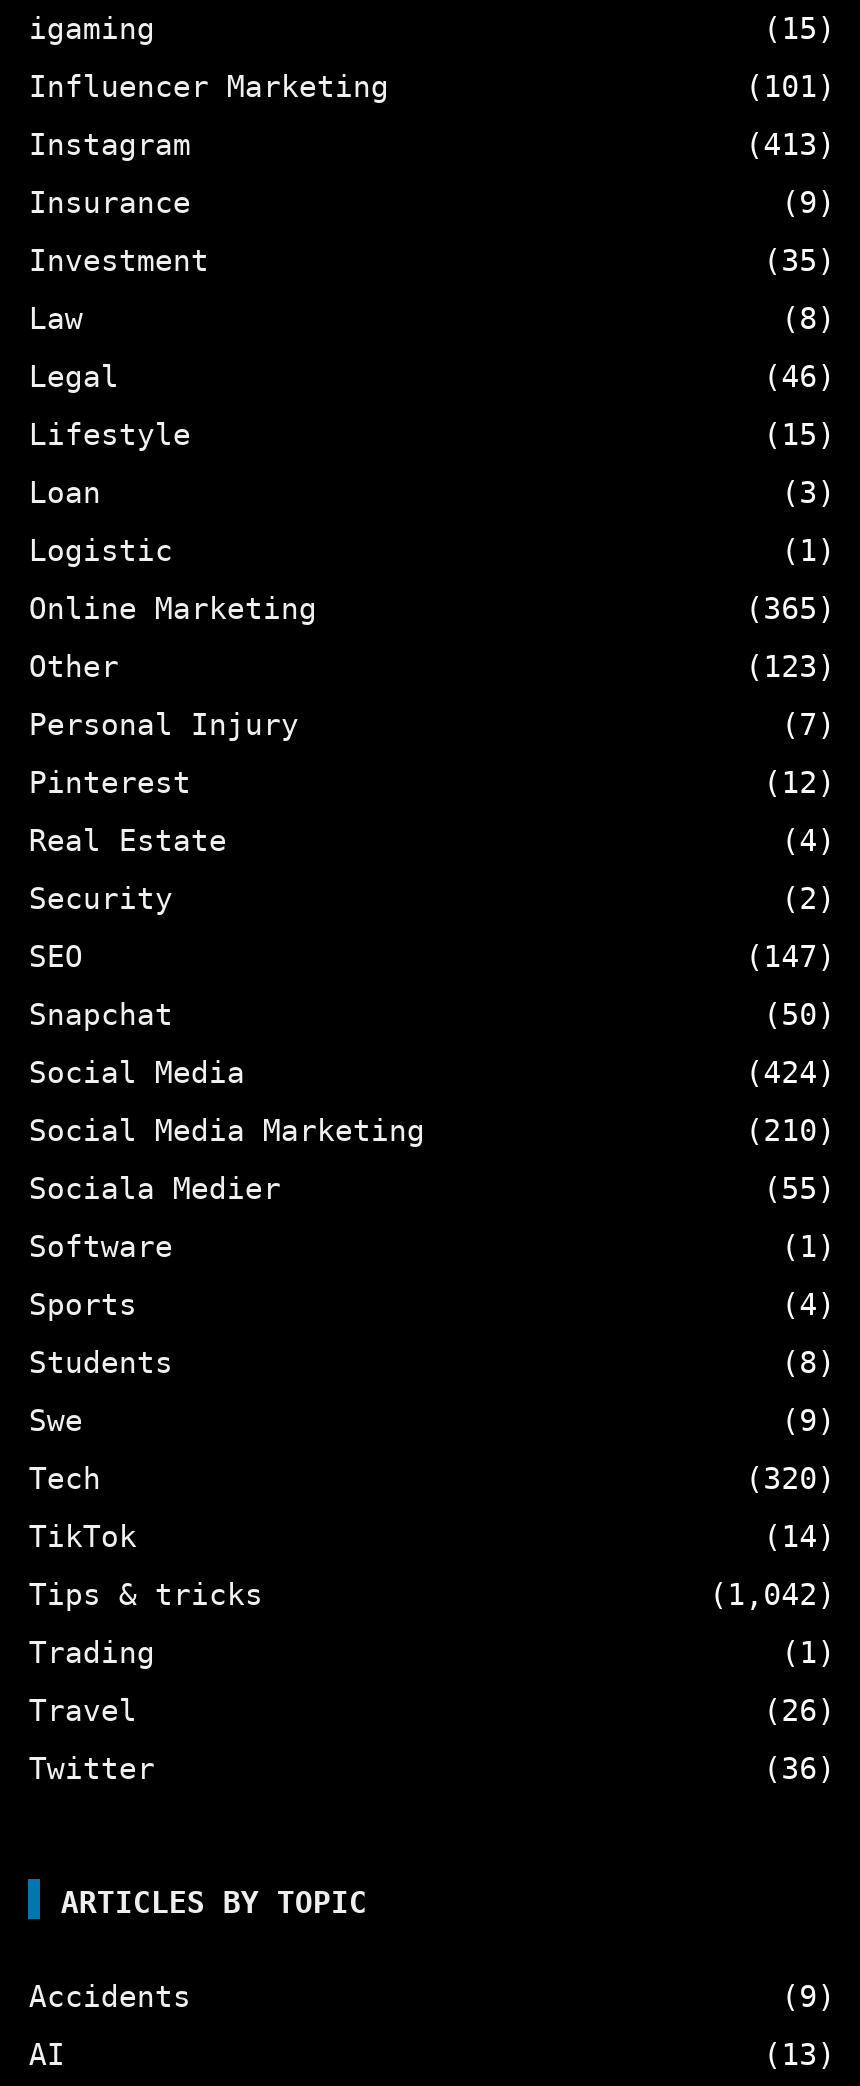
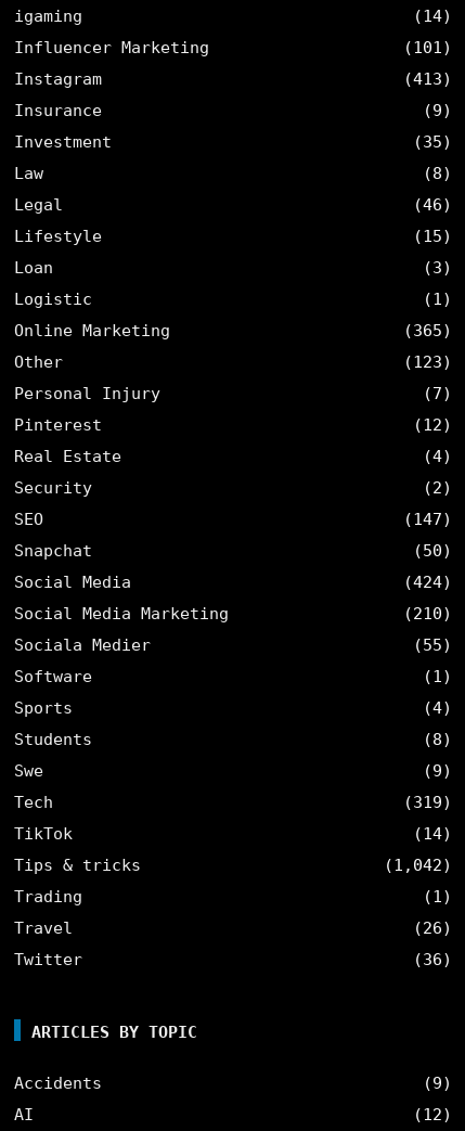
[763,12,835,48] (15) -> [413,7,452,26] (14)
[745,1462,835,1498] (320) -> [403,793,452,812] (319)
[763,2038,835,2074] (13) -> [413,1105,452,1124] (12)

